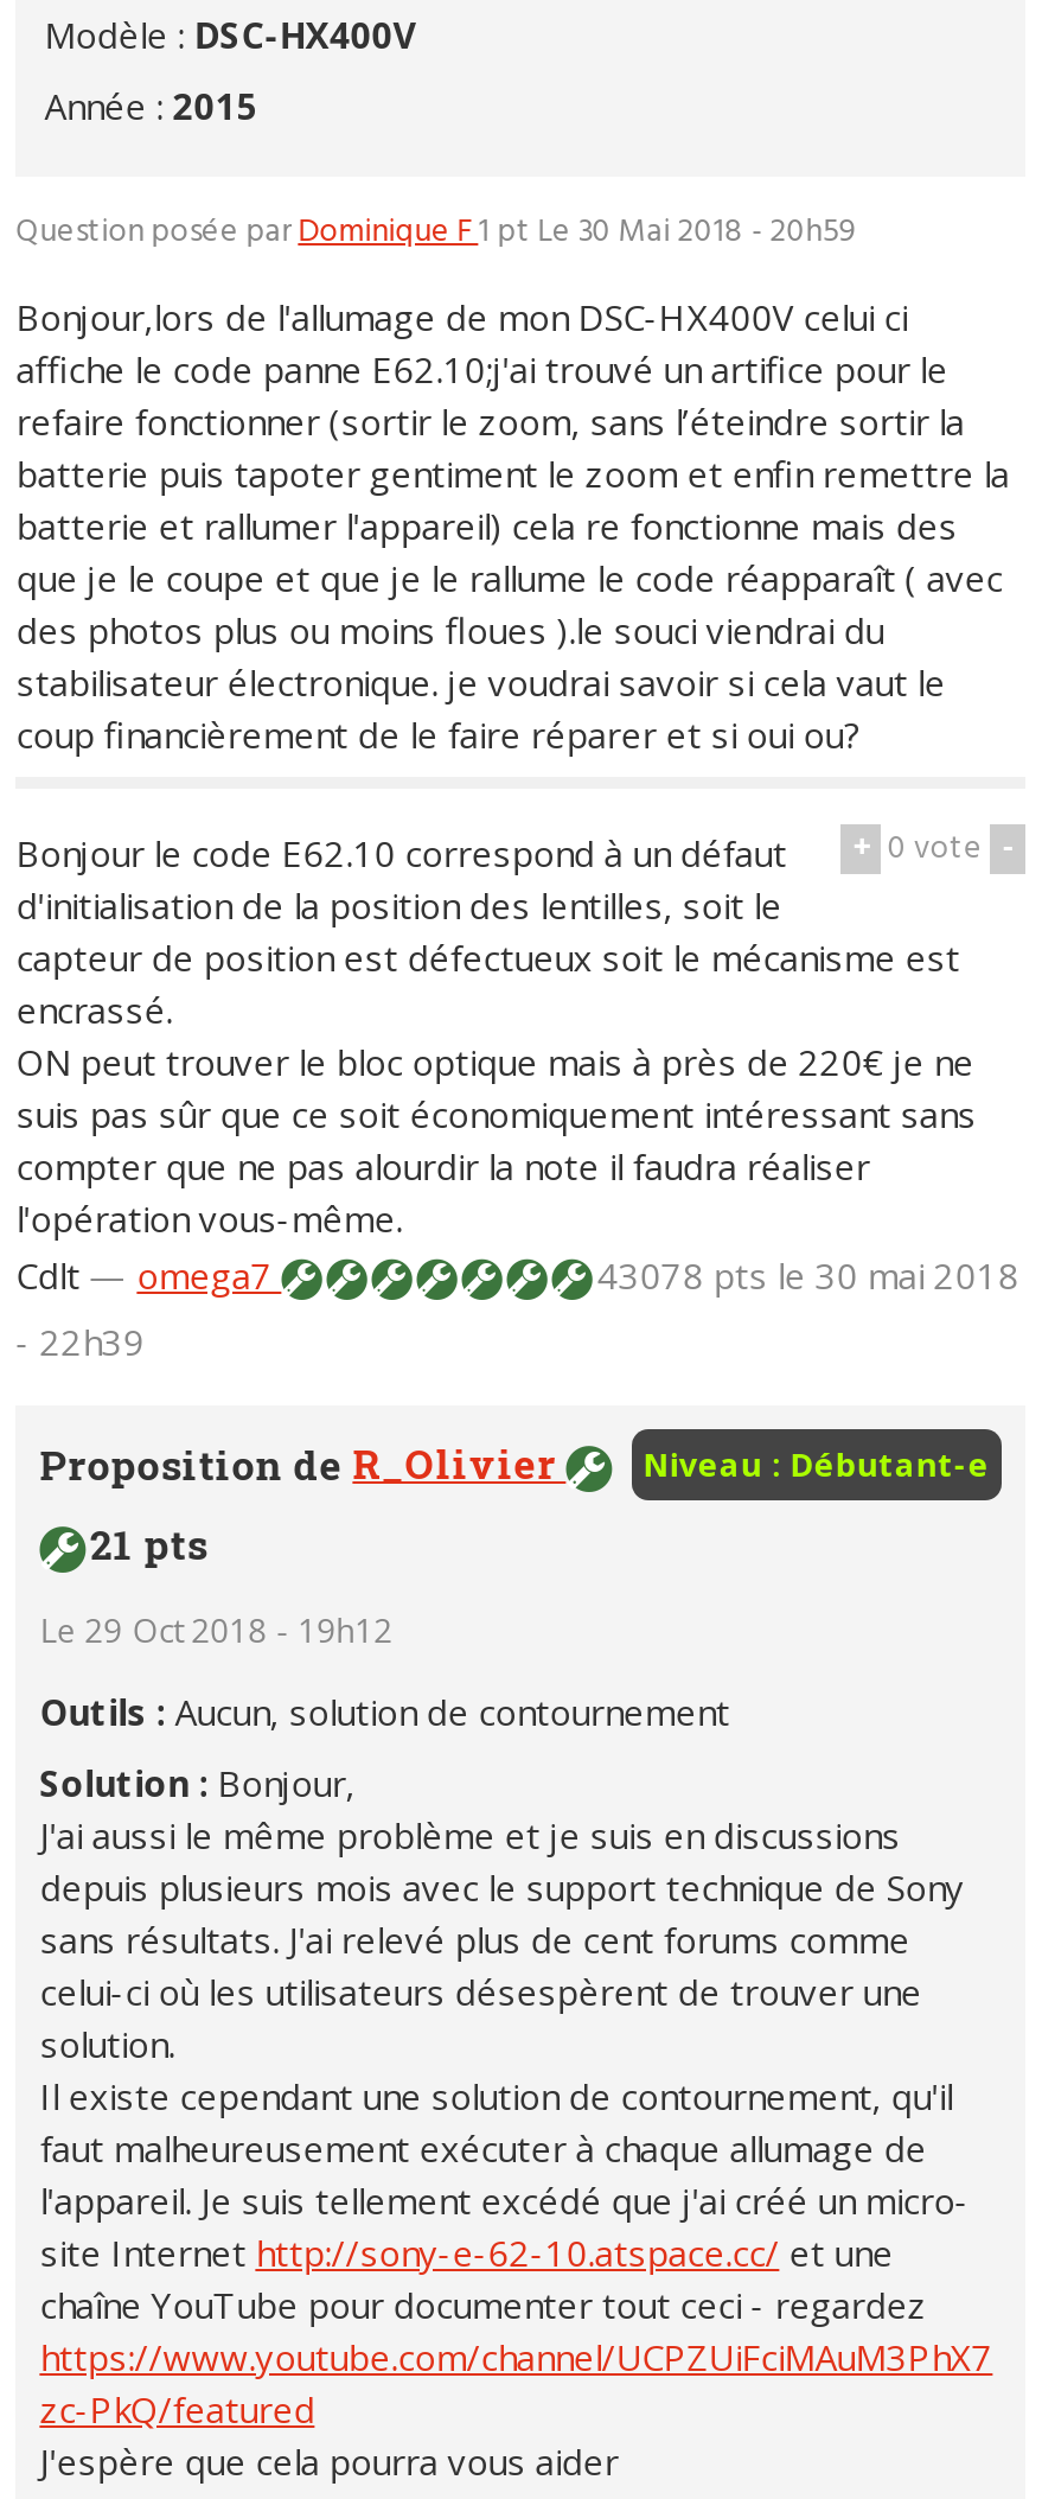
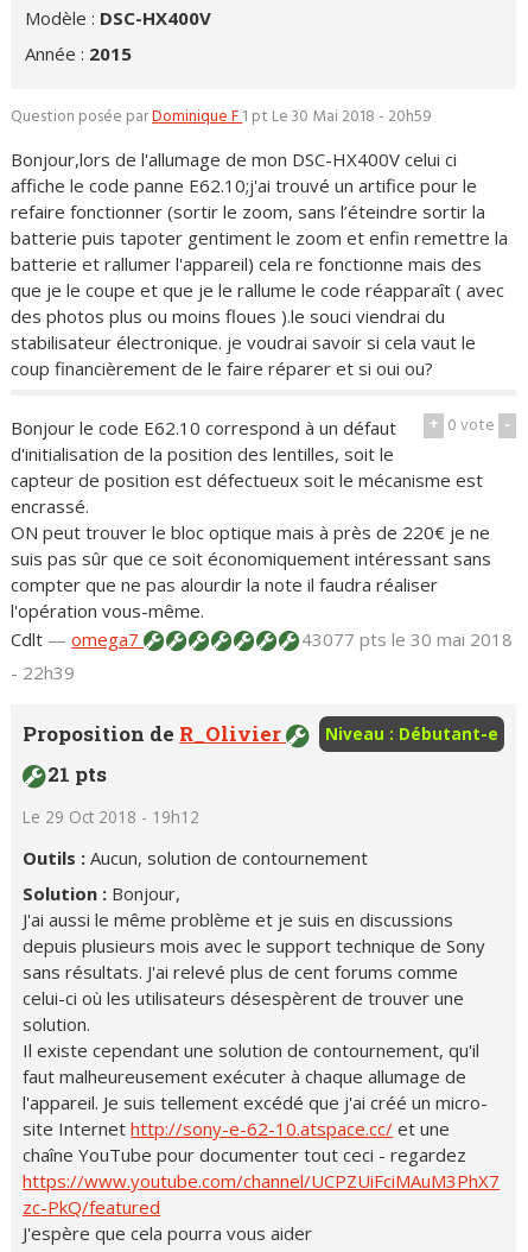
[587,1251,1019,1299] 43078 pts le 30 mai 2018 -> [297,627,513,651] 43077 pts le 30 mai 2018

